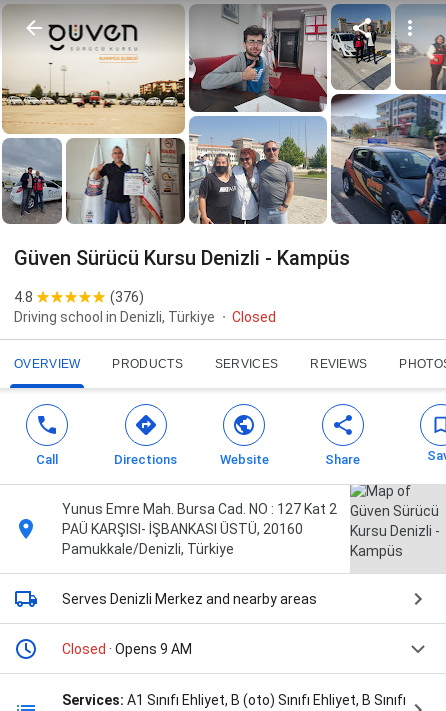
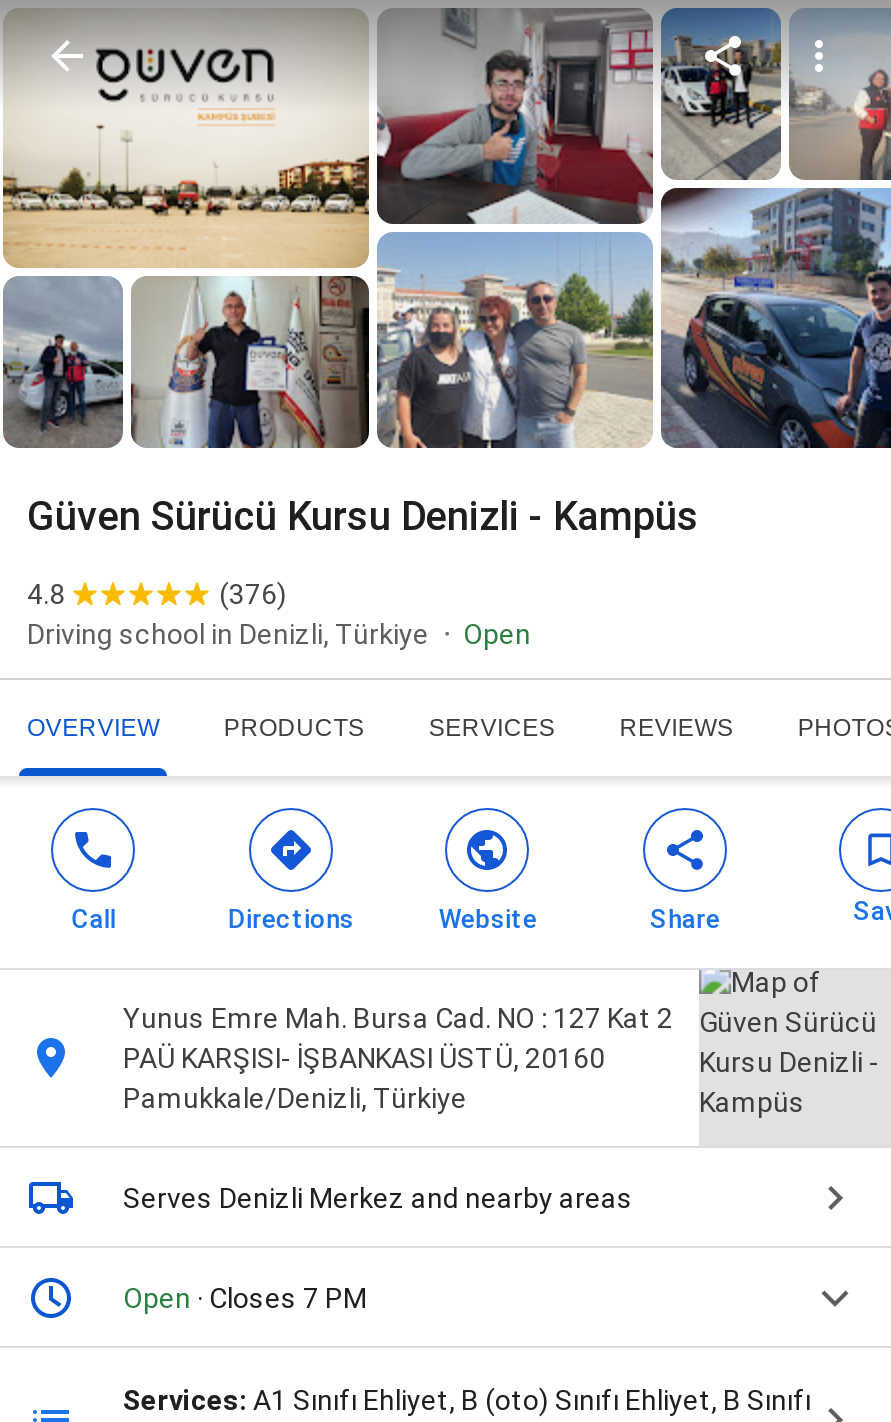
[232,309,276,325] Closed -> [463,618,531,650] Open
[62,641,192,657] Closed · Opens 9 AM -> [123,1282,367,1314] Open · Closes 7 PM

